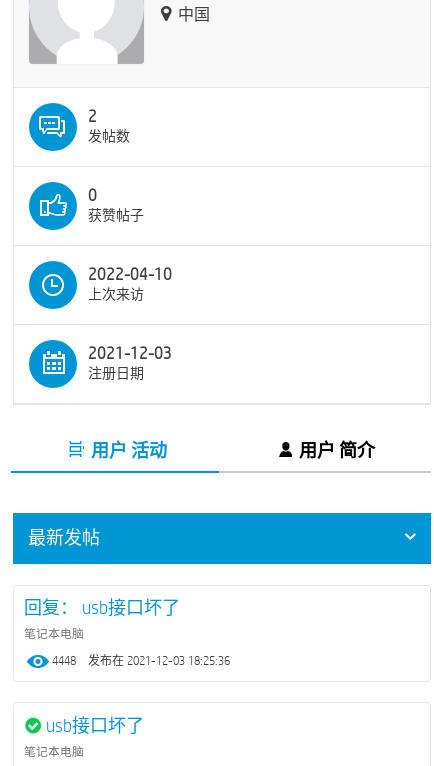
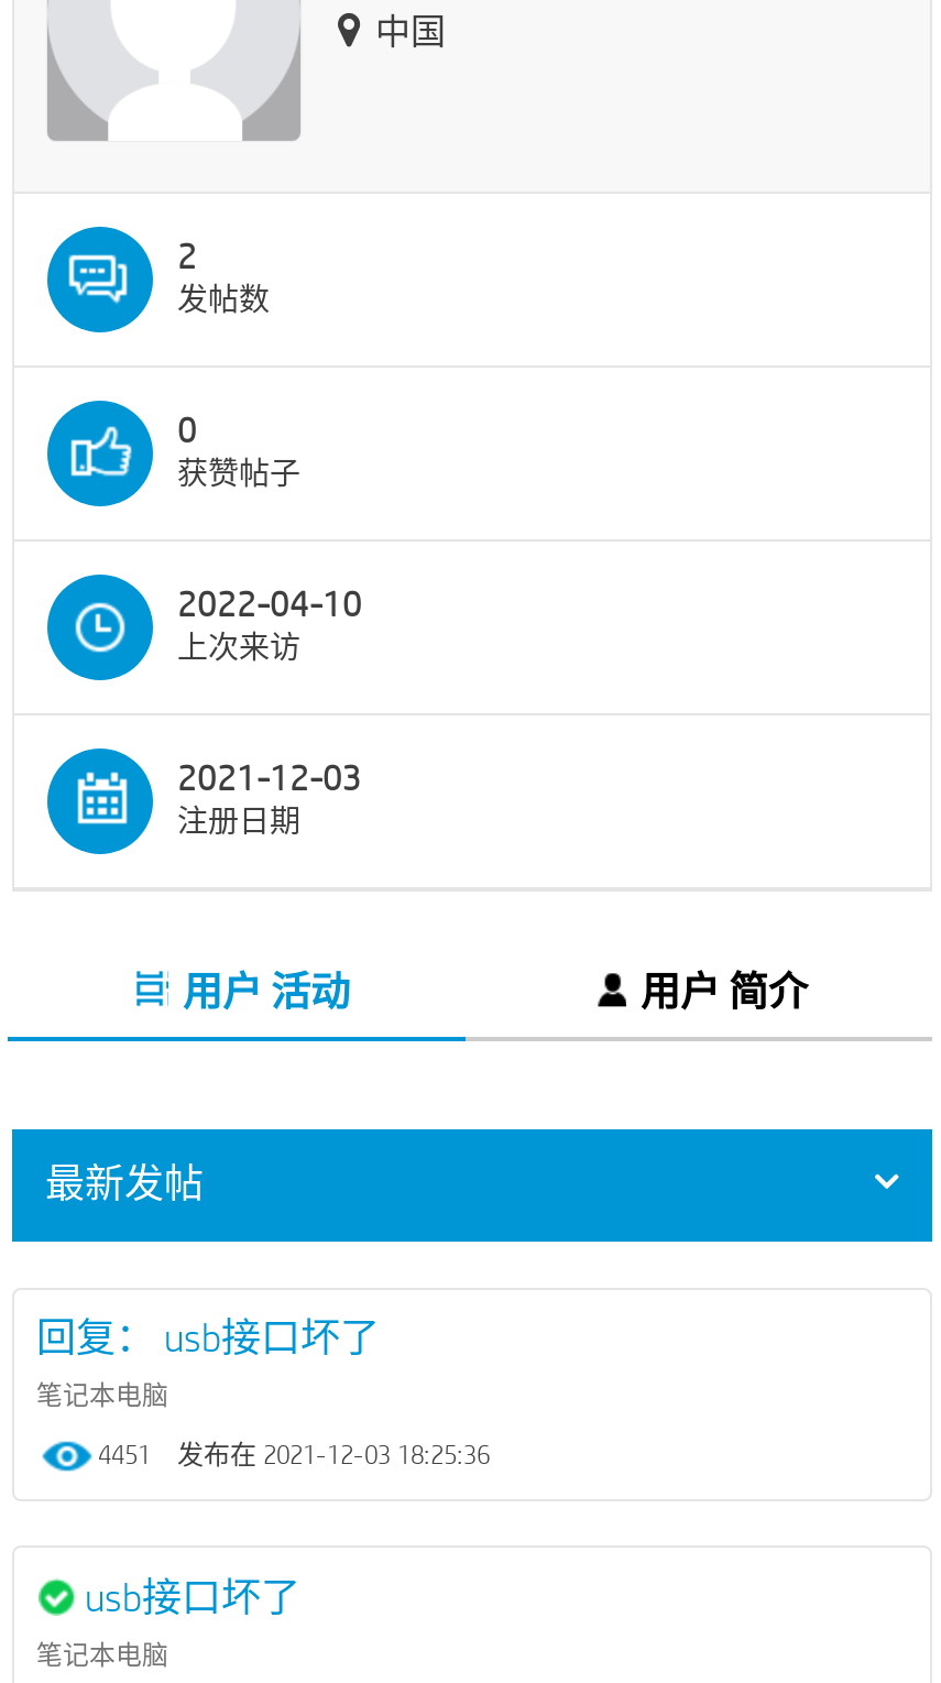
[52,652,76,668] 4448 -> [98,1436,151,1472] 4451

